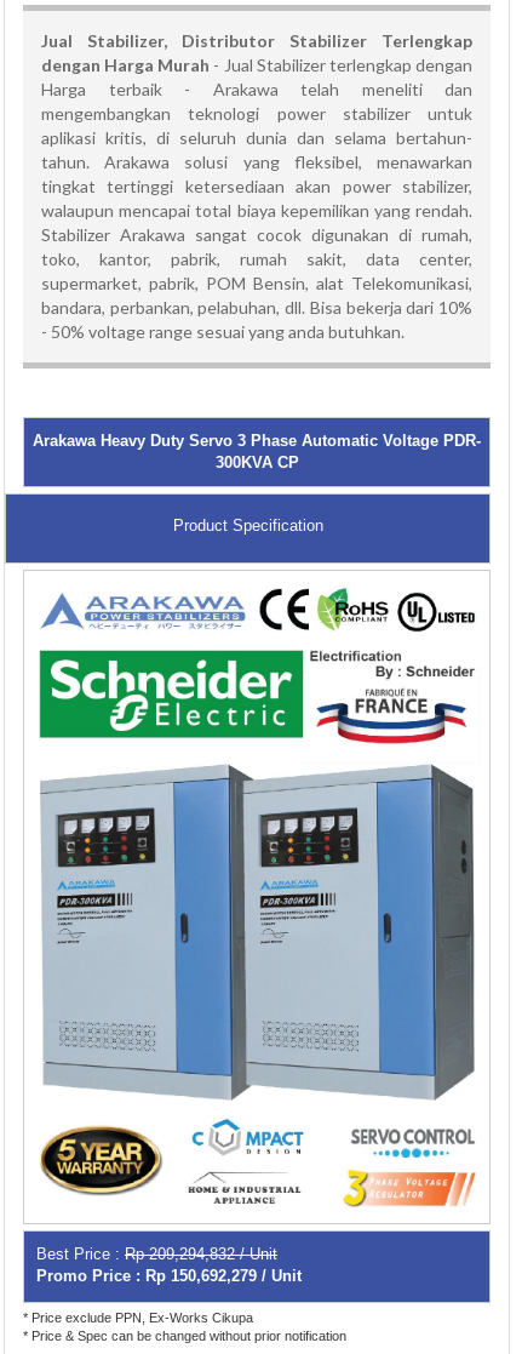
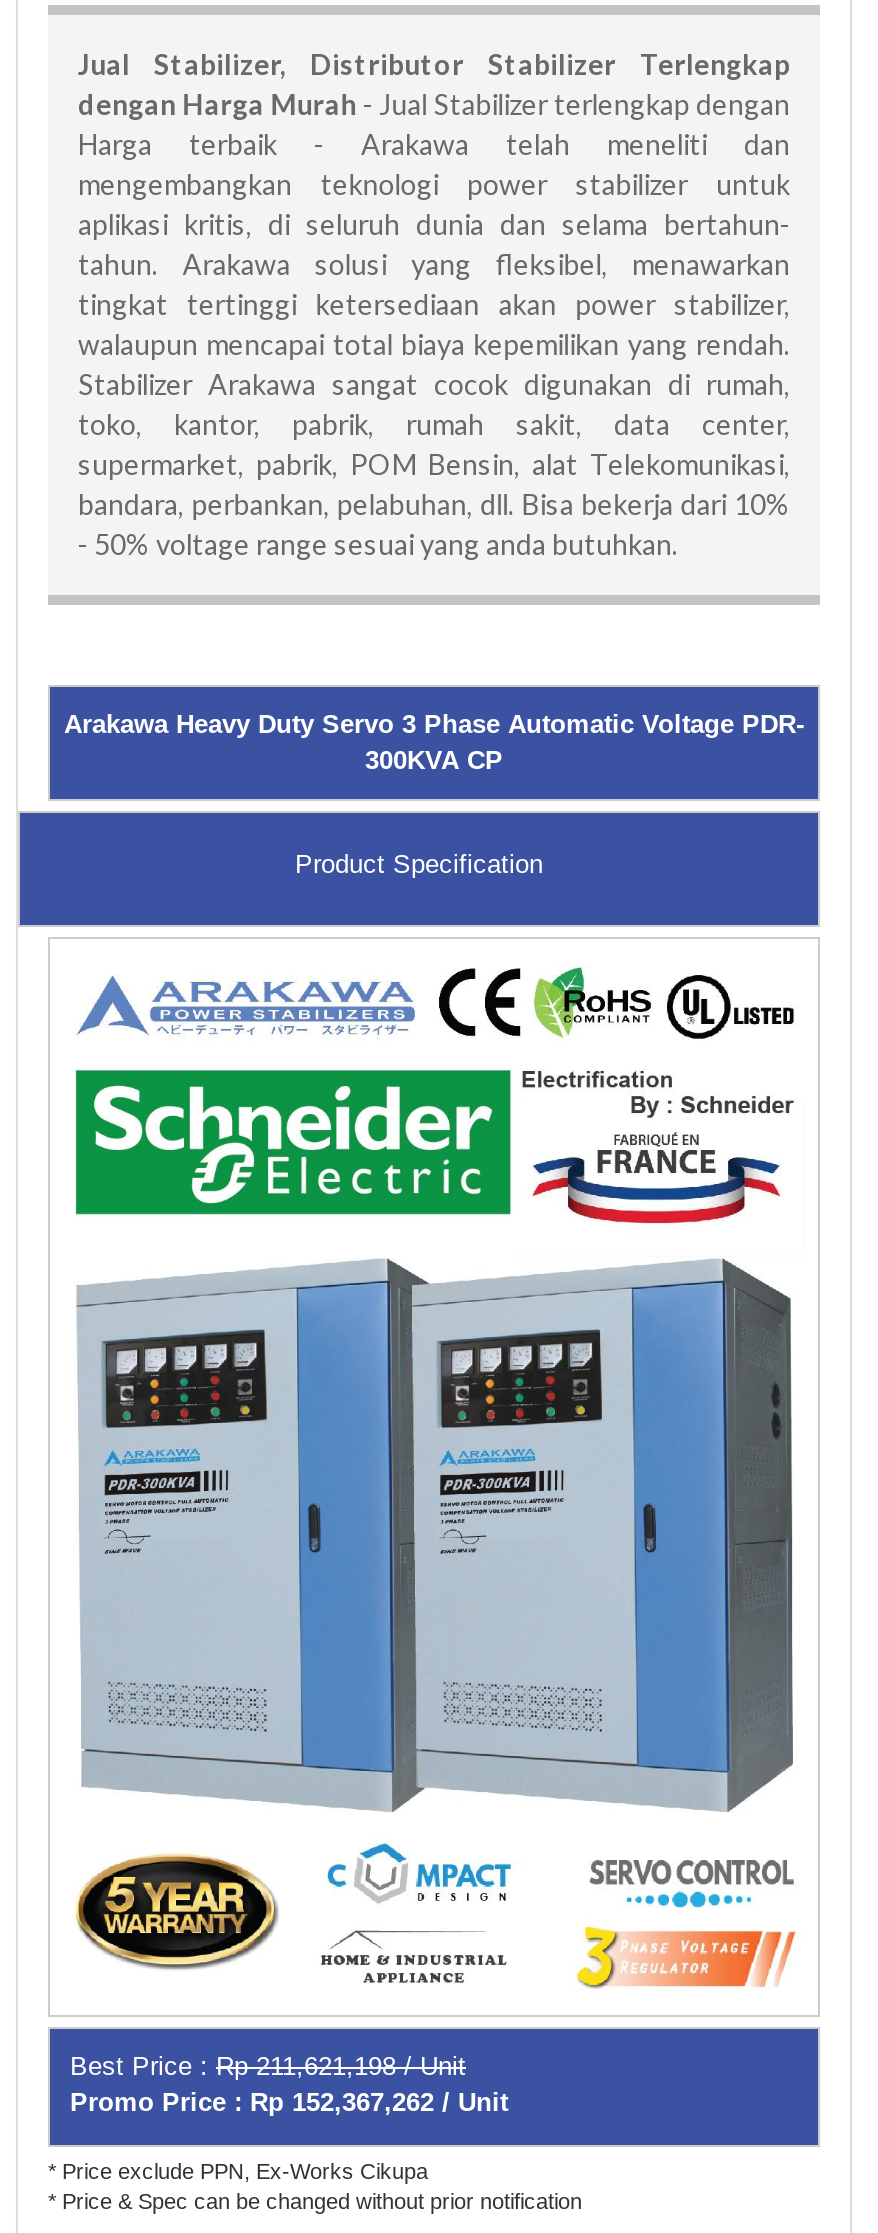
[36,1244,277,1263] Best Price : Rp 209,294,832 / Unit -> [70,2050,466,2080] Best Price : Rp 211,621,198 / Unit
[36,1266,302,1284] Promo Price : Rp 150,692,279 / Unit -> [70,2086,508,2116] Promo Price : Rp 152,367,262 / Unit

